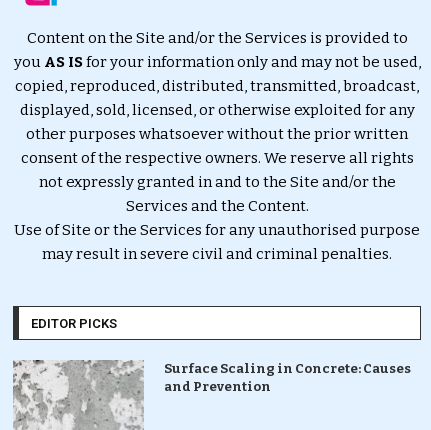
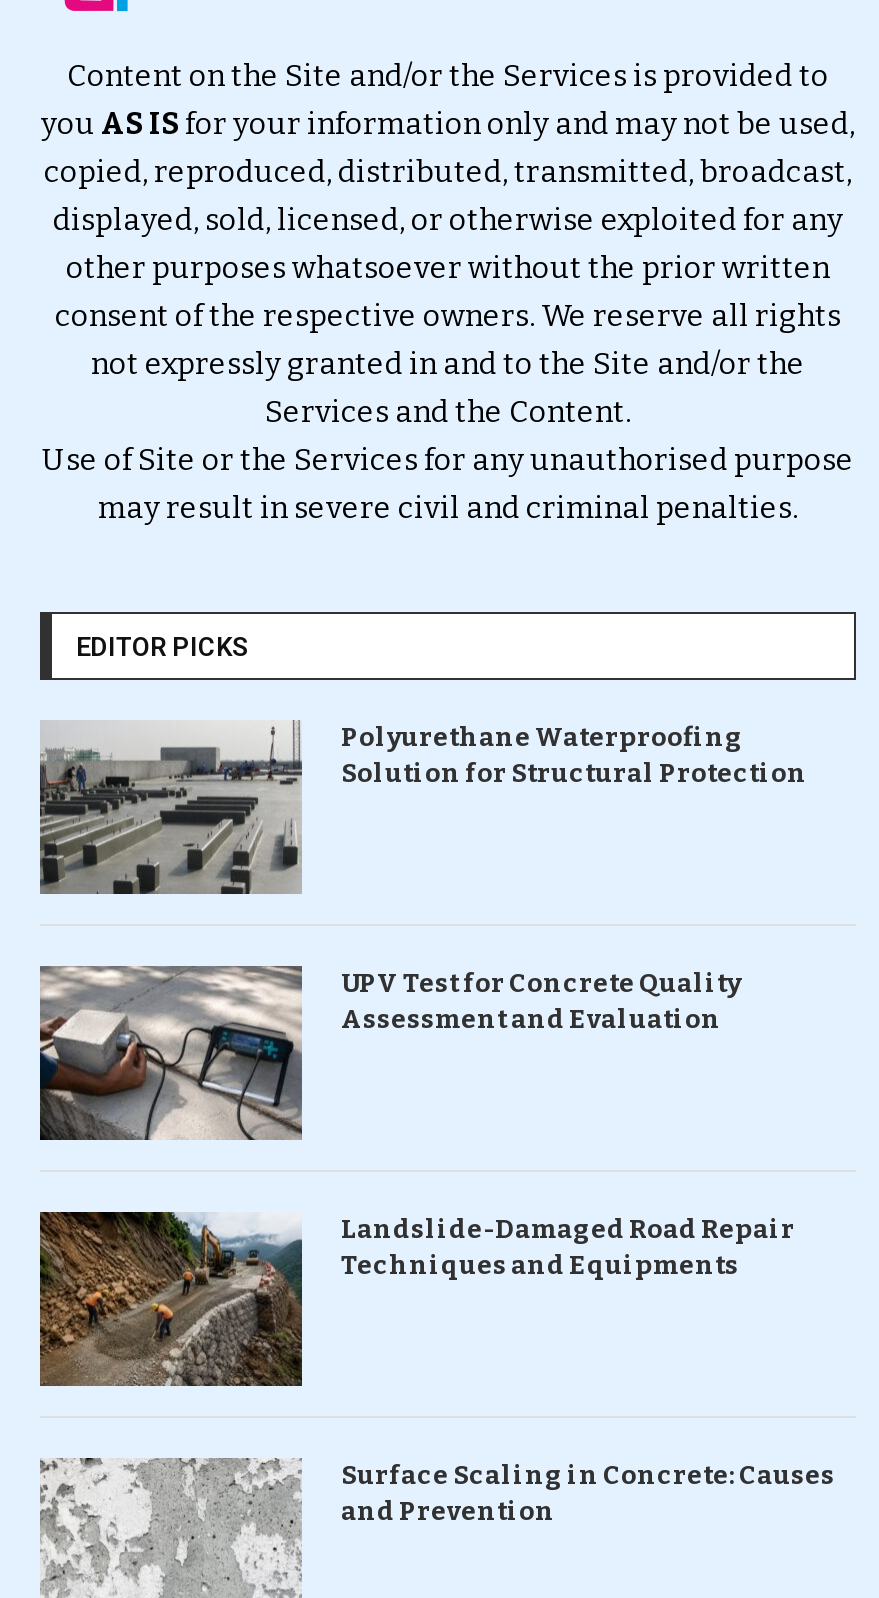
none -> [38,720,807,896] [image] | Polyurethane Waterproofing | Solution for Structural Protection
none -> [38,964,741,1142] [image] | UPV Test for Concrete Quality | Assessment and Evaluation
none -> [38,1210,795,1418] [image] | Landslide-Damaged Road Repair | Techniques and Equipments

